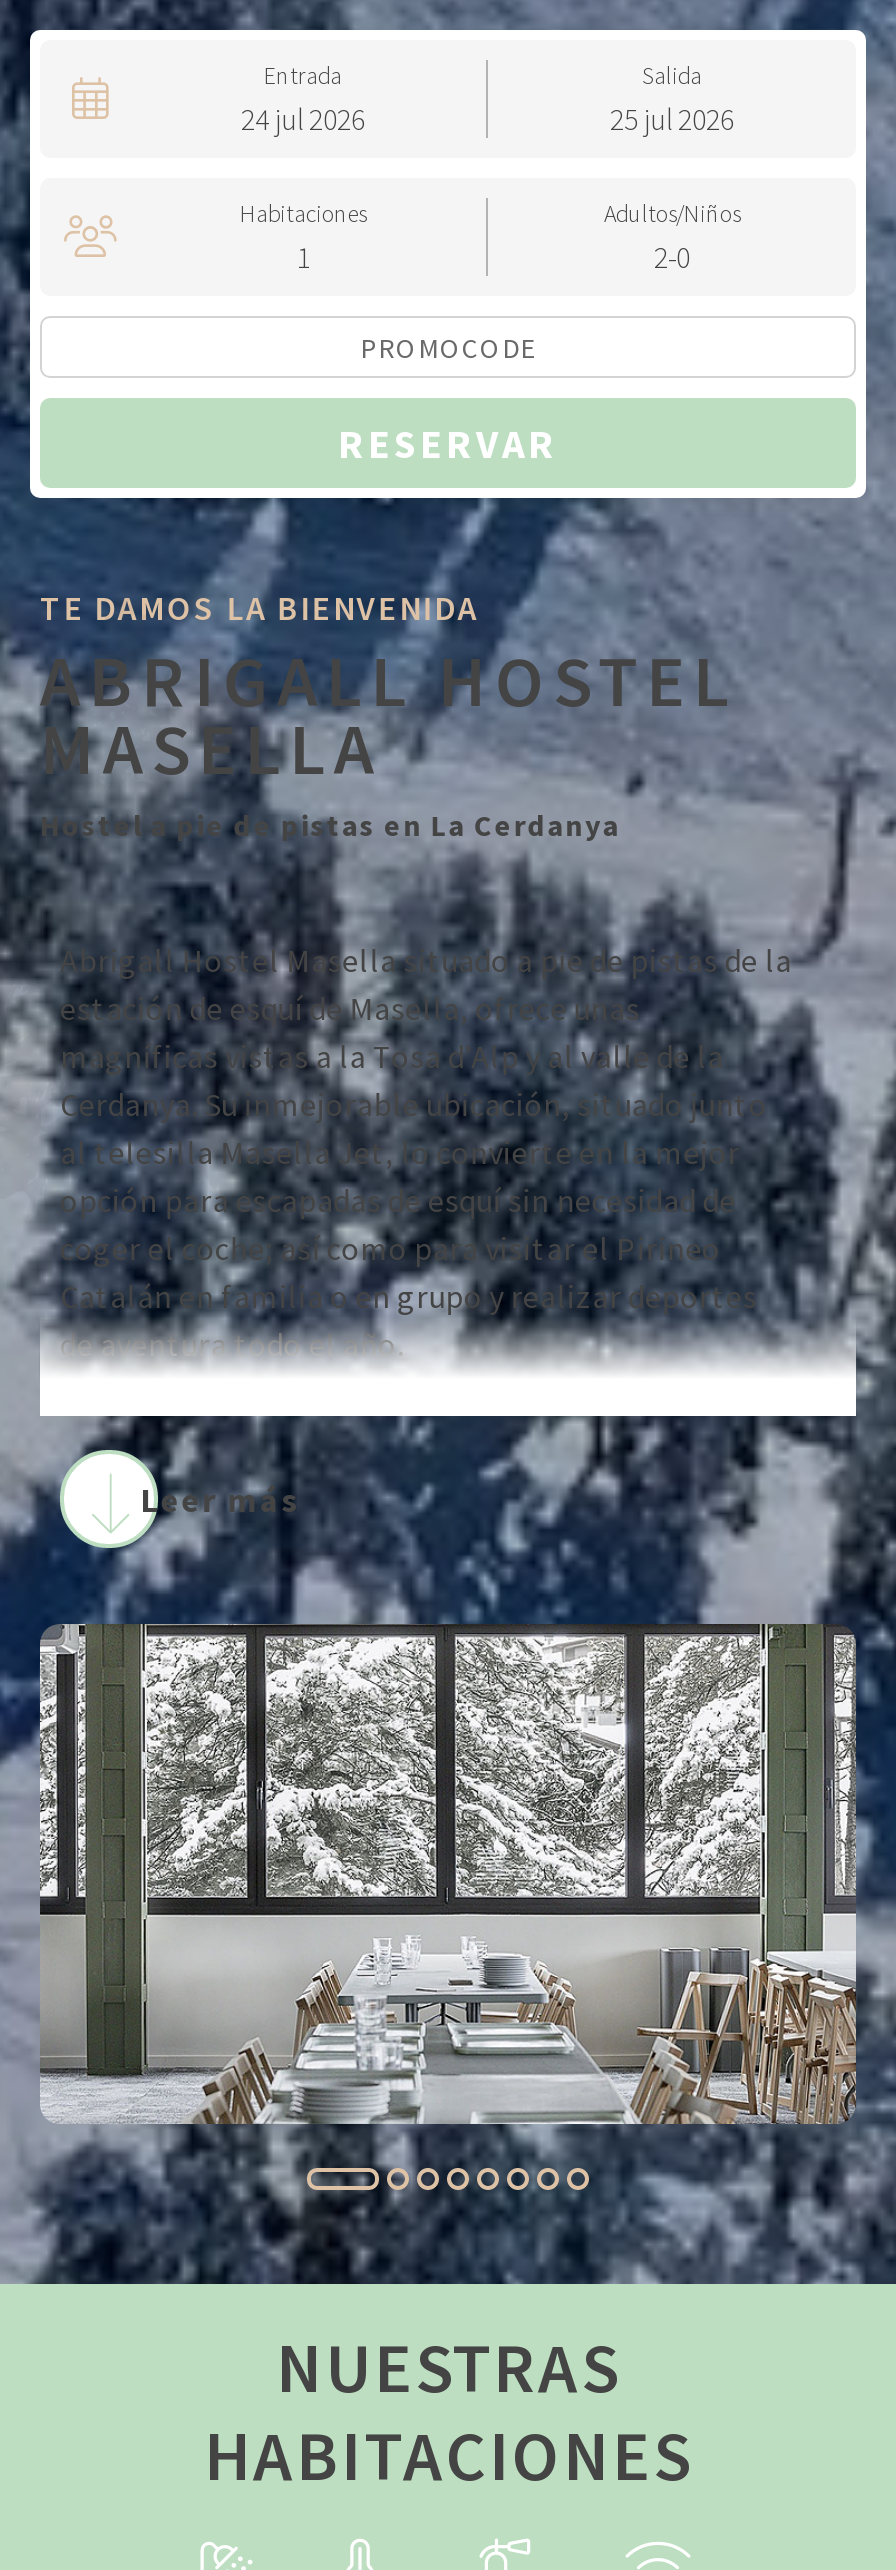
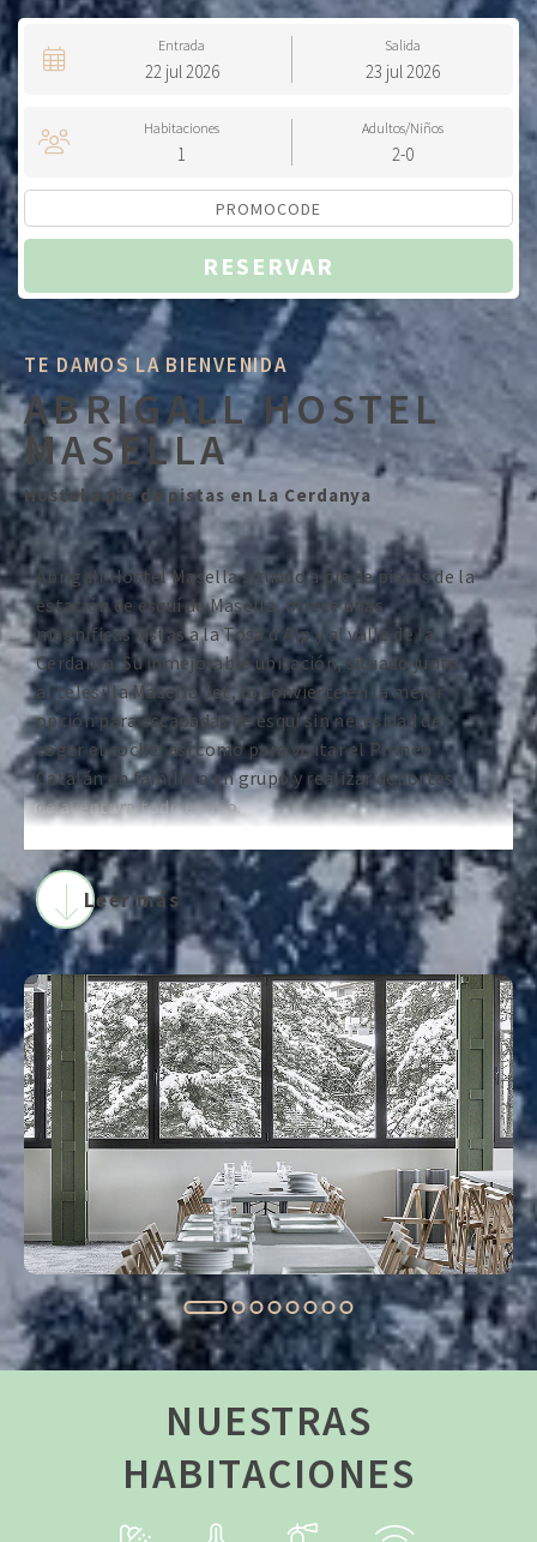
[241,101,365,139] 24 jul 2026 -> [144,60,219,83] 22 jul 2026
[610,101,734,139] 25 jul 2026 -> [366,60,440,83] 23 jul 2026

